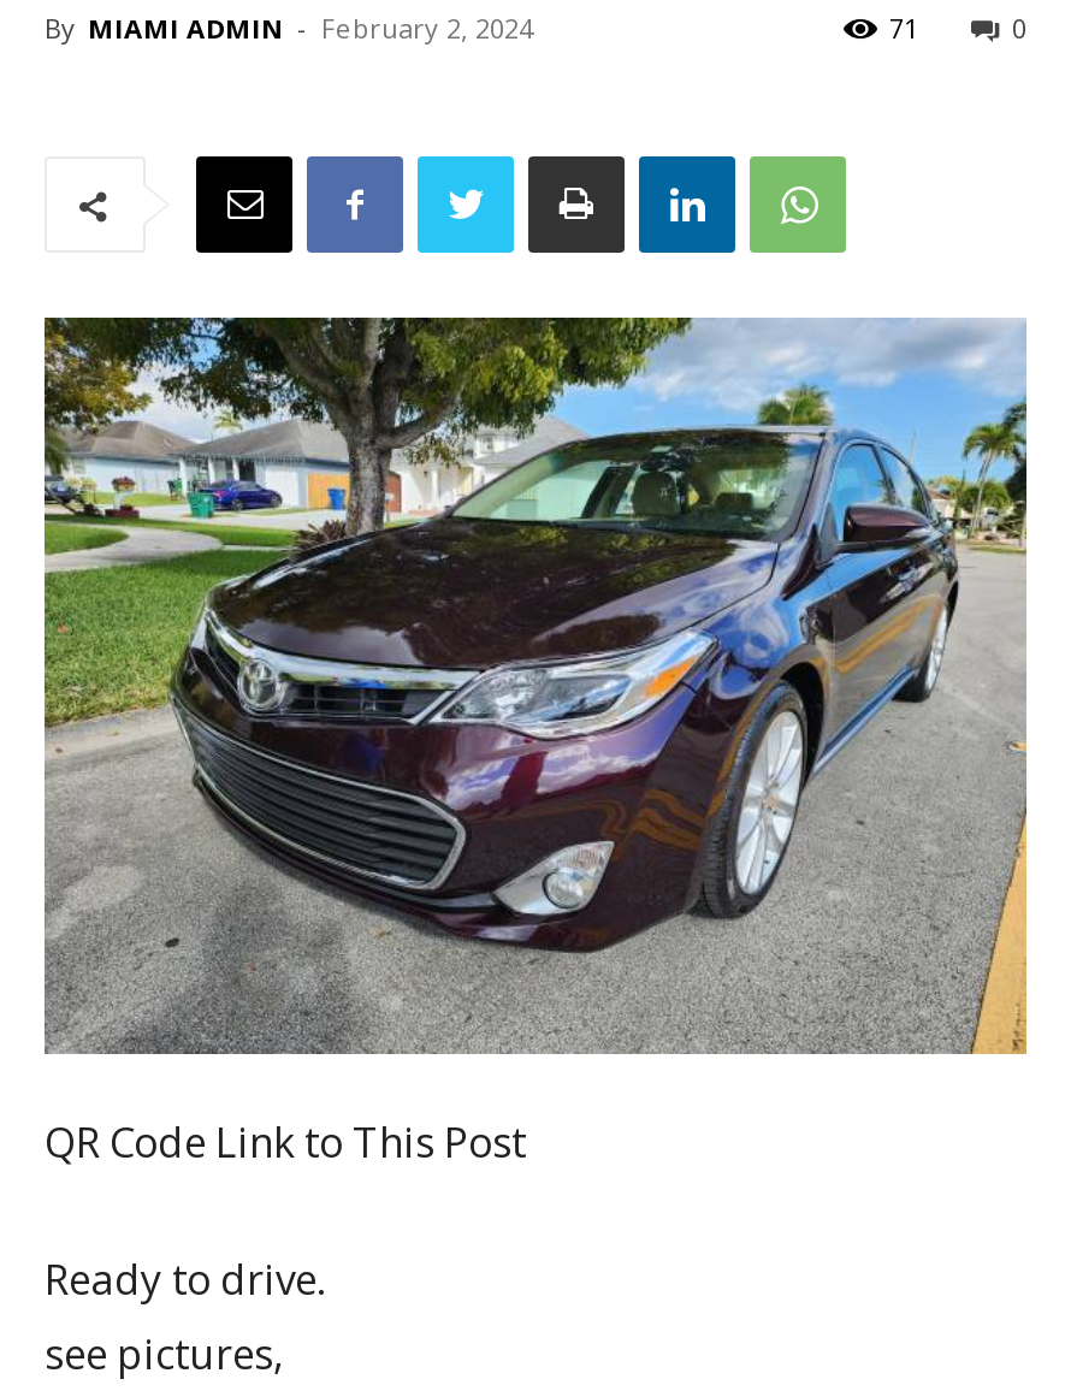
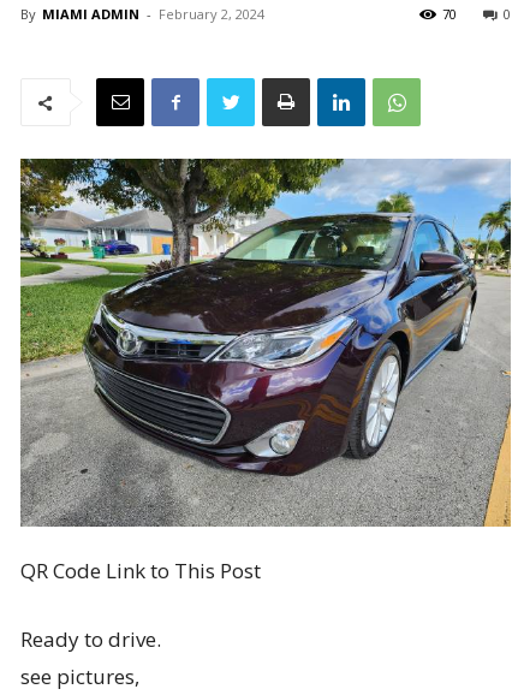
[889,10,918,46] 71 -> [442,5,457,23] 70

